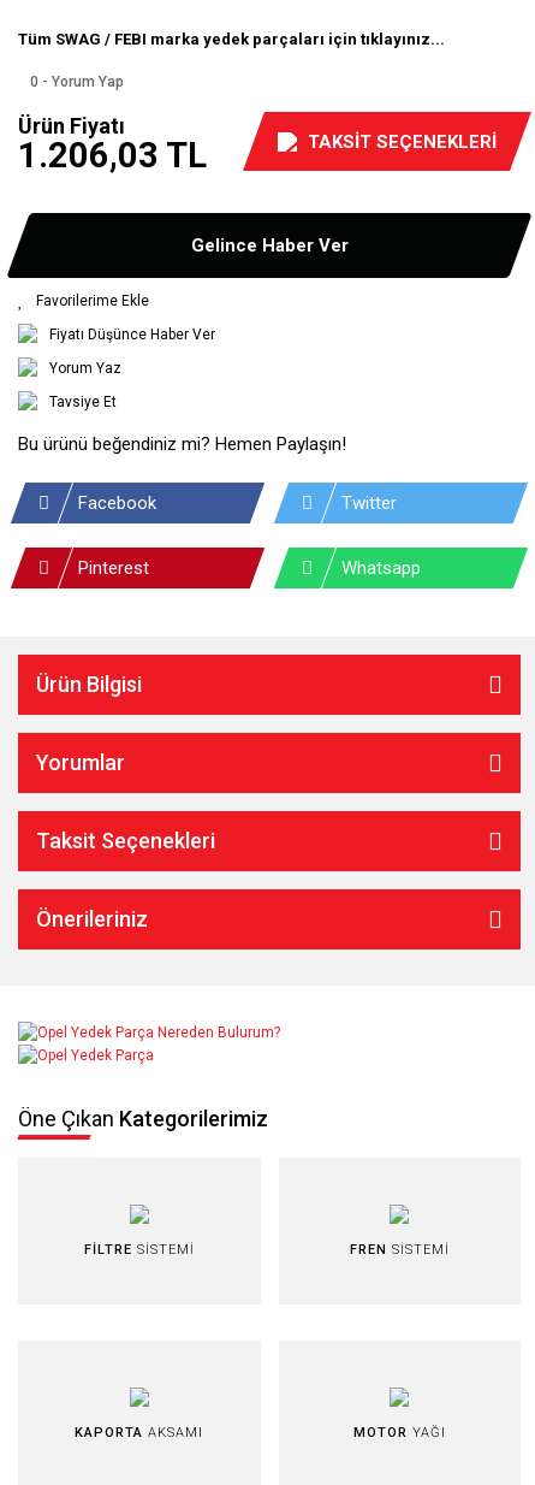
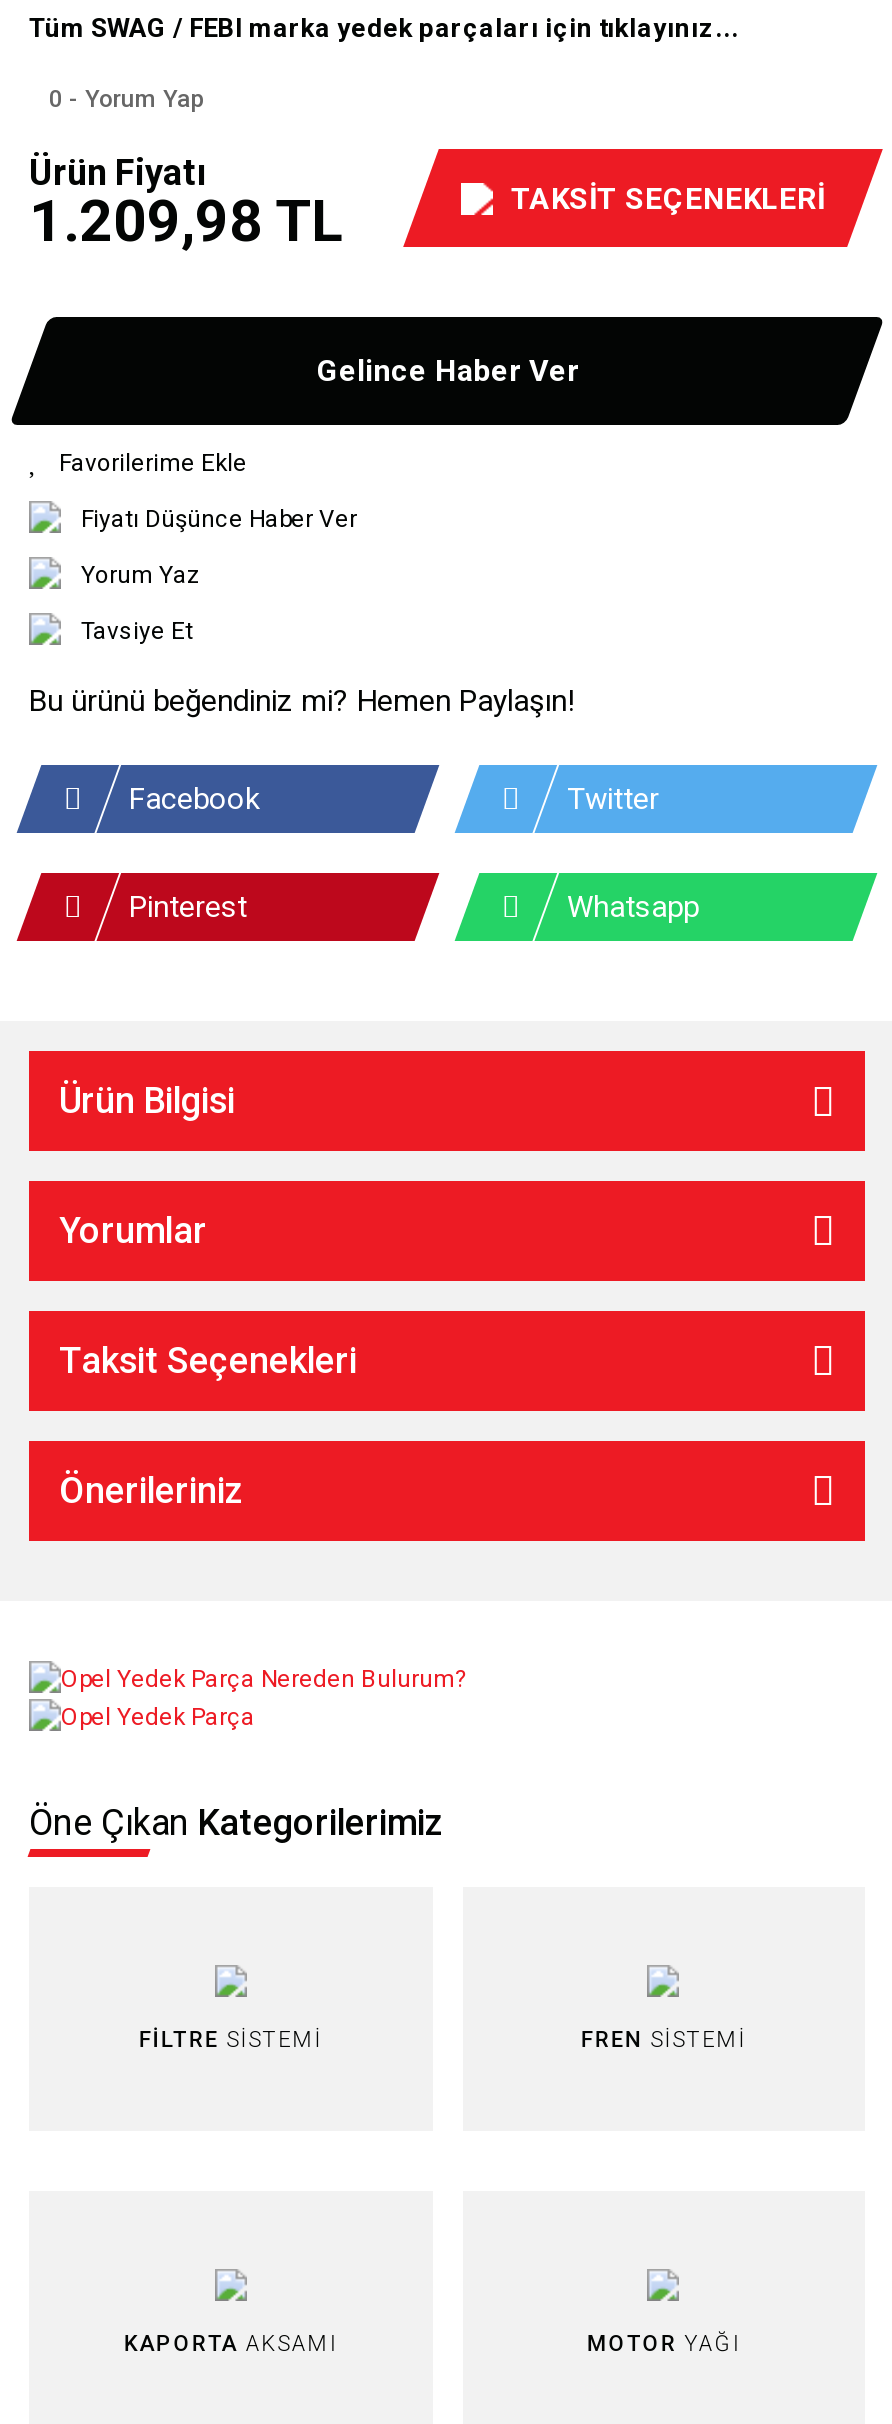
[18,134,207,175] 1.206,03 TL -> [29,186,343,254] 1.209,98 TL

